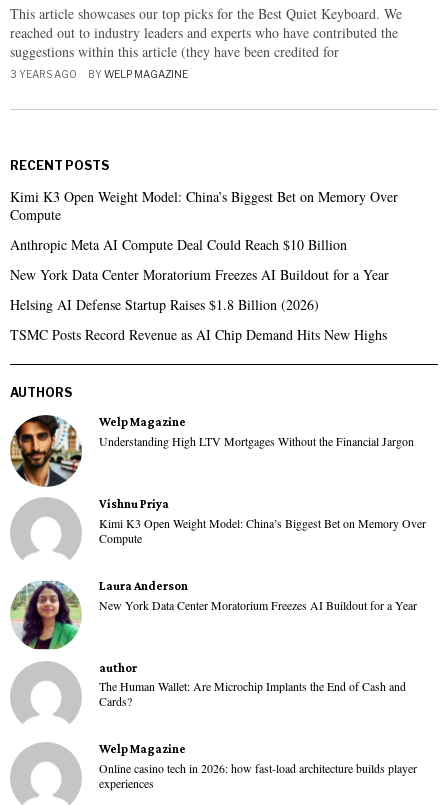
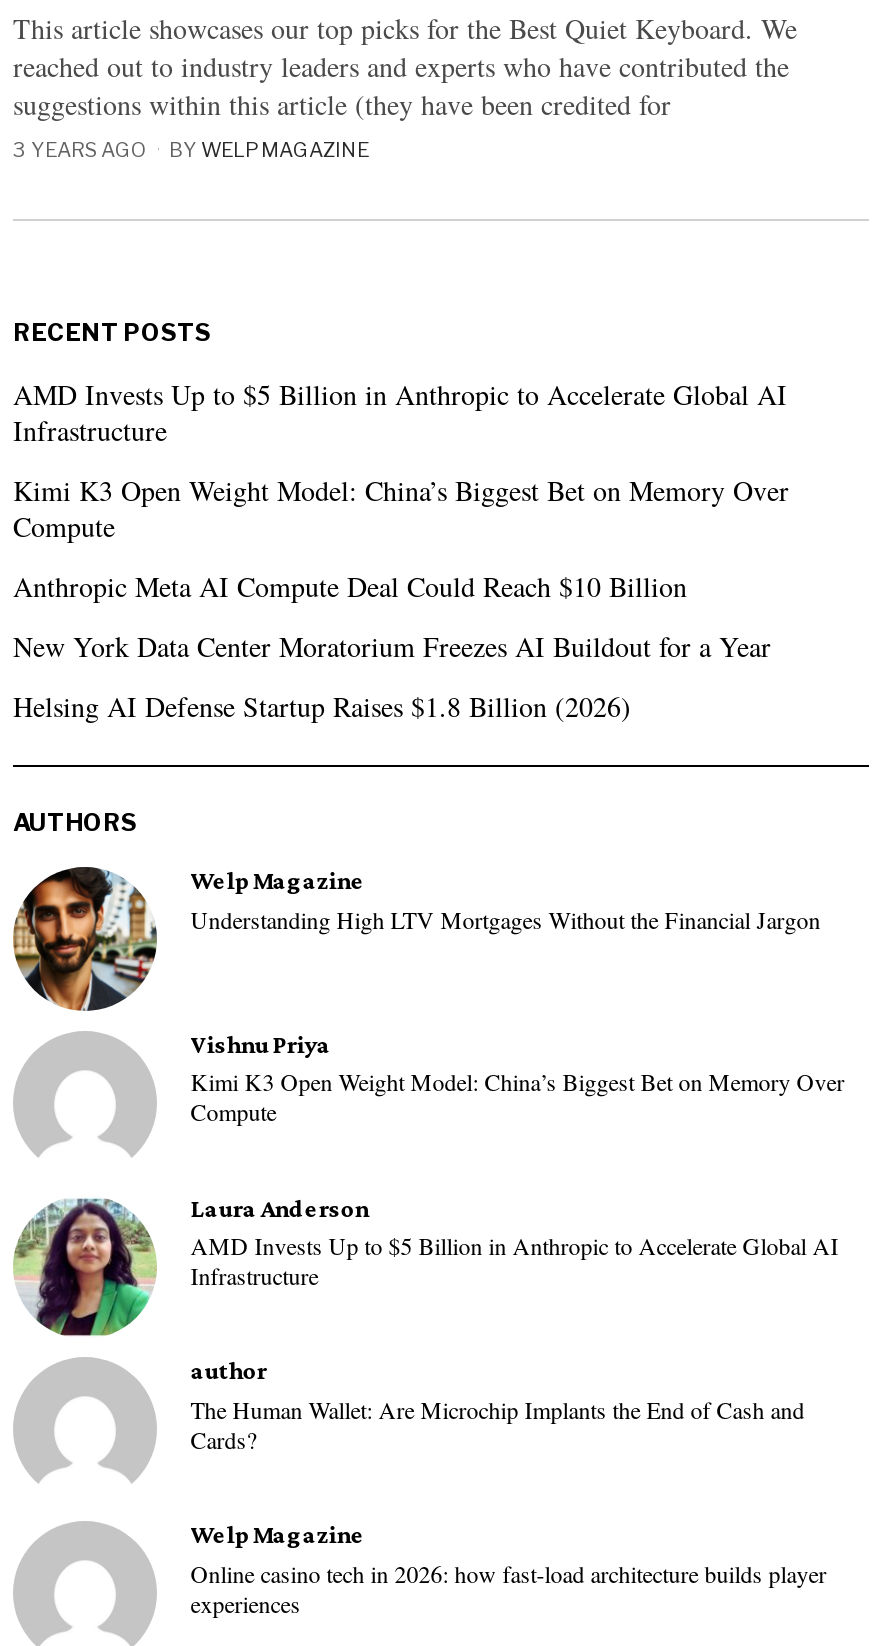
none -> [13,374,787,448] AMD Invests Up to $5 Billion in Anthropic to Accelerate Global AI | Infrastructure
moved [10,187,398,314] -> [13,470,789,724]: Kimi K3 Open Weight Model: China’s Biggest Bet on Memory Over | Compute | Anthropic Meta AI Compute Deal Could Reach $10 Billion | New York Data Center Moratorium Freezes AI Buildout for a Year | Helsing AI Defense Startup Raises $1.8 Billion (2026)
[10,325,387,344] TSMC Posts Record Revenue as AI Chip Demand Hits New Highs -> none
[99,597,417,613] New York Data Center Moratorium Freezes AI Buildout for a Year -> [191,1229,839,1291] AMD Invests Up to $5 Billion in Anthropic to Accelerate Global AI | Infrastructure

